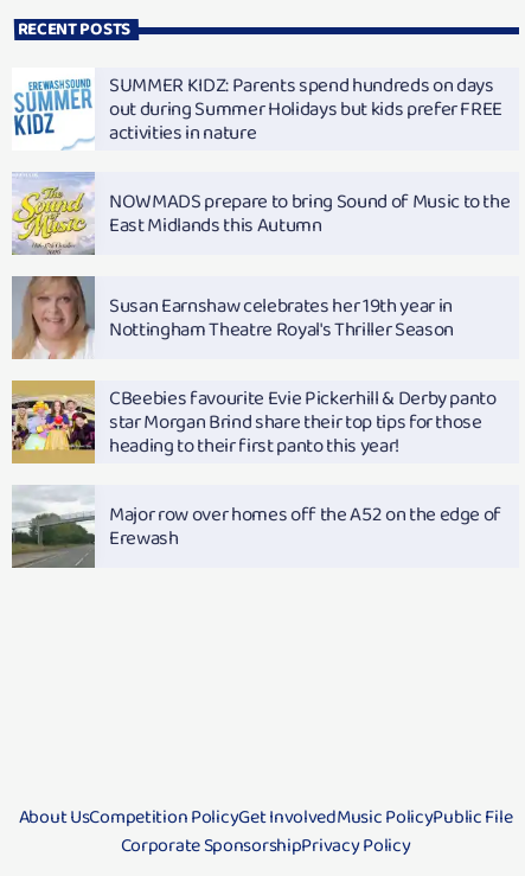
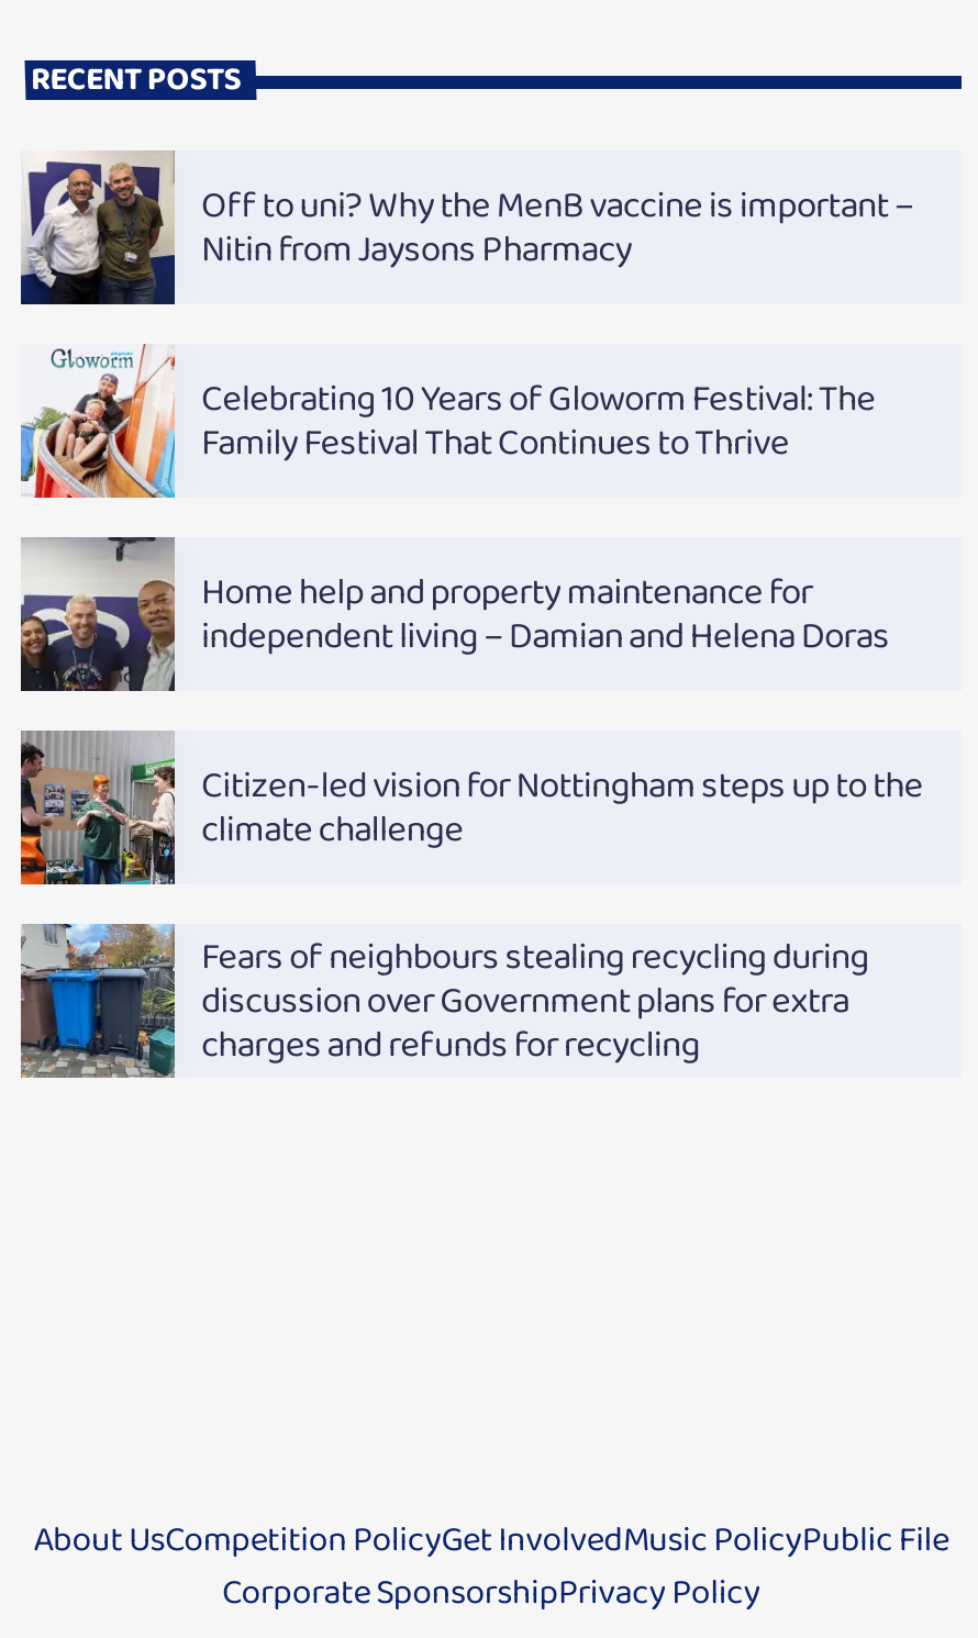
[12,68,503,151] [image] | SUMMER KIDZ: Parents spend hundreds on days | out during Summer Holidays but kids prefer FREE | activities in nature -> [19,151,913,307] [image] | Off to uni? Why the MenB vaccine is important – | Nitin from Jaysons Pharmacy
[11,172,510,256] [image] | NOWMADS prepare to bring Sound of Music to the | East Midlands this Autumn -> [19,344,875,500] [image] | Celebrating 10 Years of Gloworm Festival: The | Family Festival That Continues to Thrive
[11,275,454,360] [image] | Susan Earnshaw celebrates her 19th year in | Nottingham Theatre Royal's Thriller Season -> [19,537,889,693] [image] | Home help and property maintenance for | independent living – Damian and Helena Doras
[11,379,496,465] [image] | CBeebies favourite Evie Pickerhill & Derby panto | star Morgan Brind share their top tips for those | heading to their first panto this year! -> [19,731,923,887] [image] | Citizen-led vision for Nottingham steps up to the | climate challenge
[12,485,501,567] [image] | Major row over homes off the A52 on the edge of | Erewash -> [19,922,869,1078] [image] | Fears of neighbours stealing recycling during | discussion over Government plans for extra | charges and refunds for recycling

